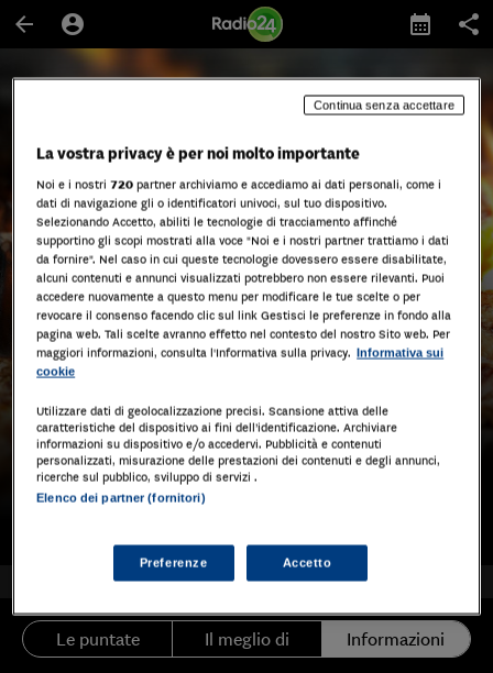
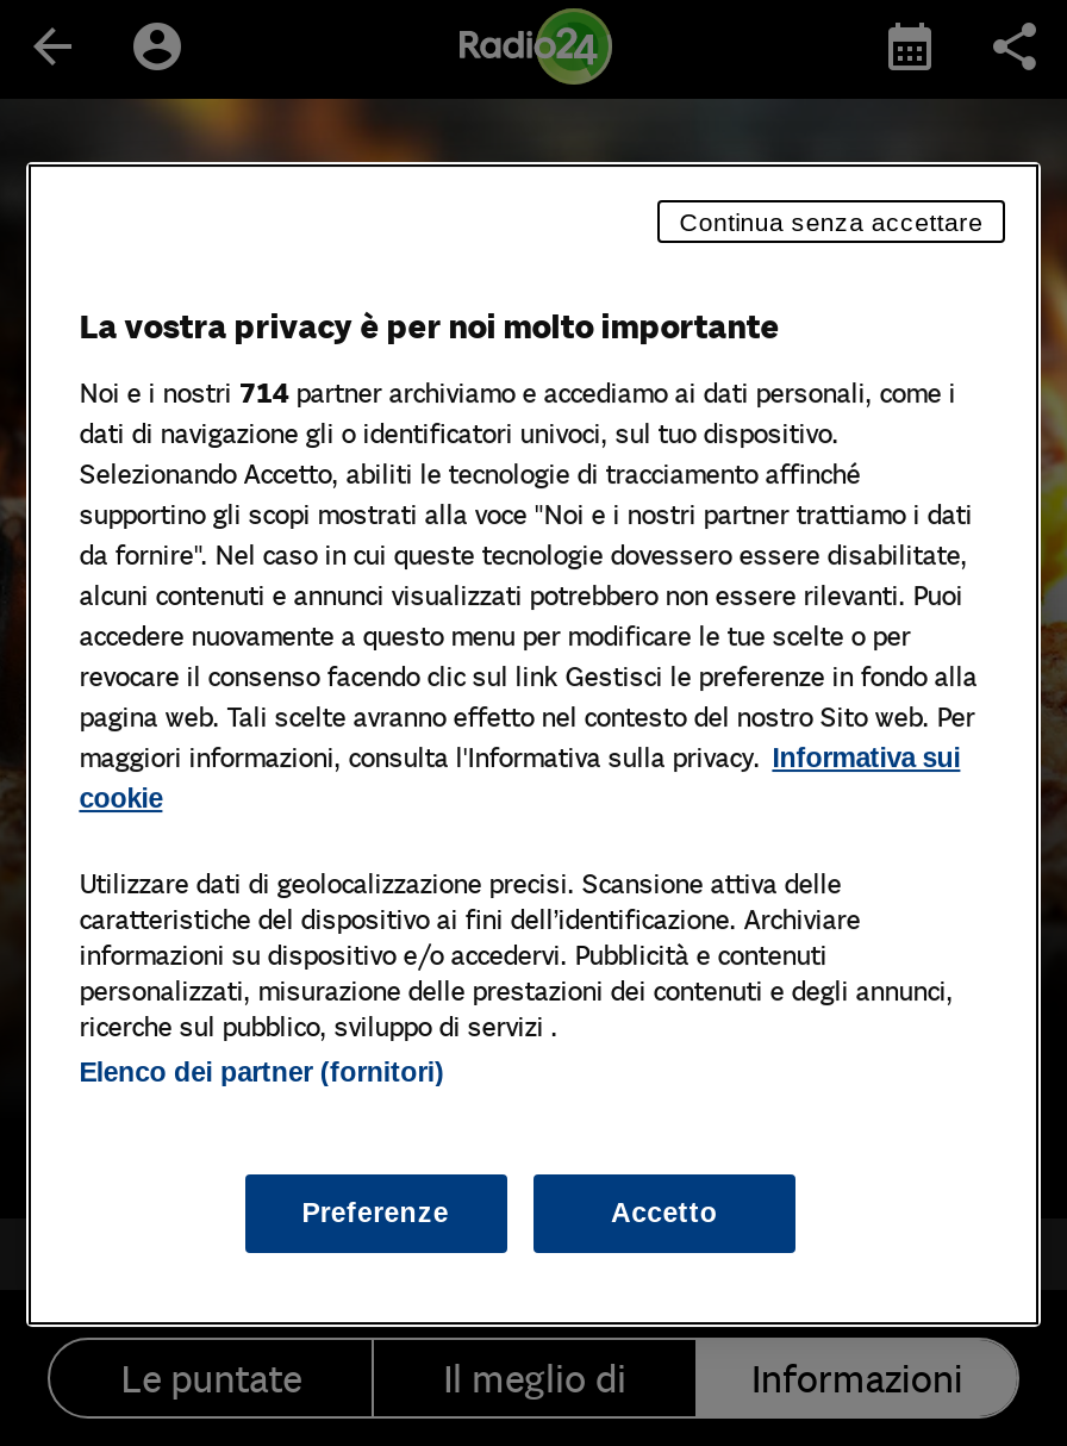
[37,177,441,192] Noi e i nostri 720 partner archiviamo e accediamo ai dati personali, come i -> [79,377,956,411] Noi e i nostri 714 partner archiviamo e accediamo ai dati personali, come i

